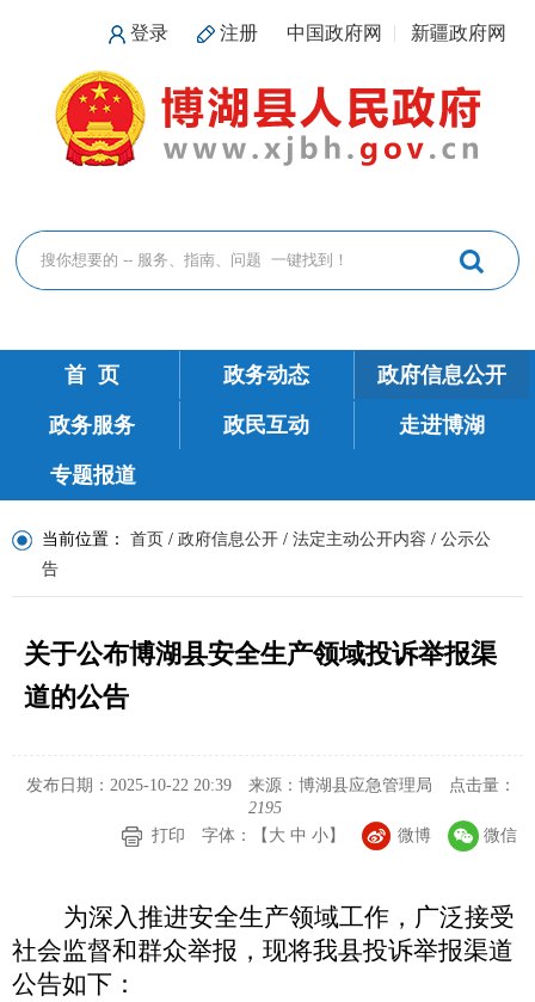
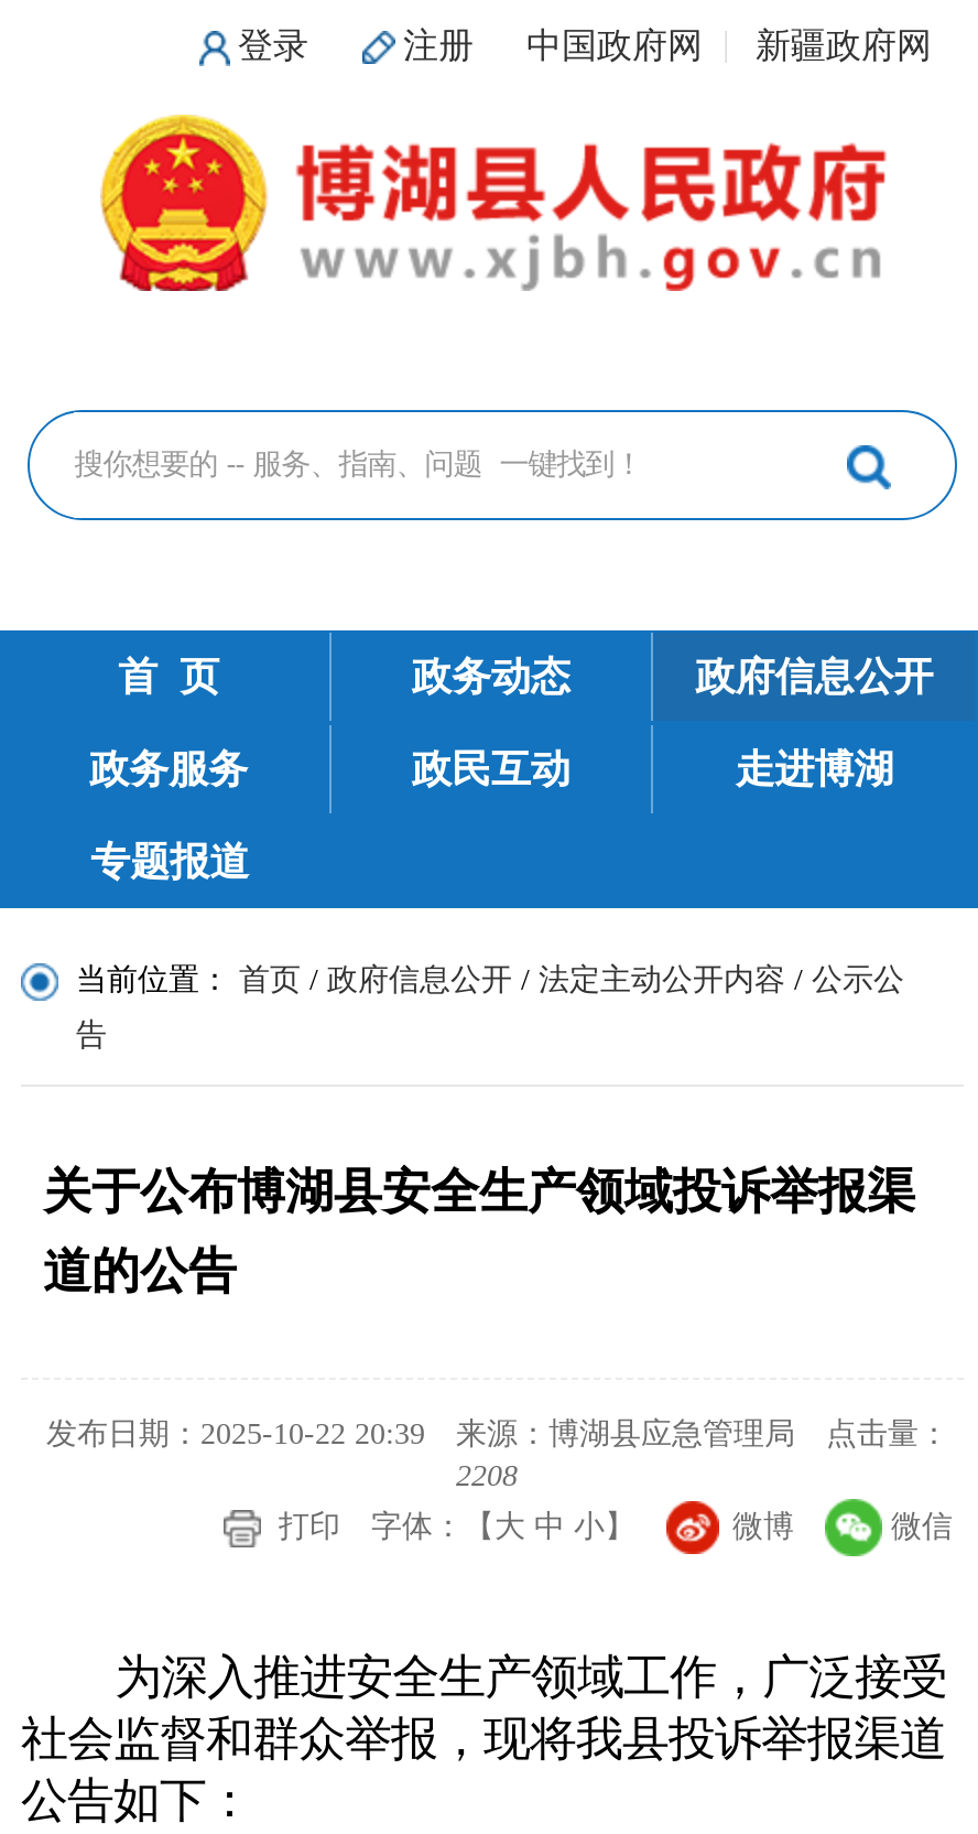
[248,799,281,817] 2195 -> [456,1459,518,1492] 2208

